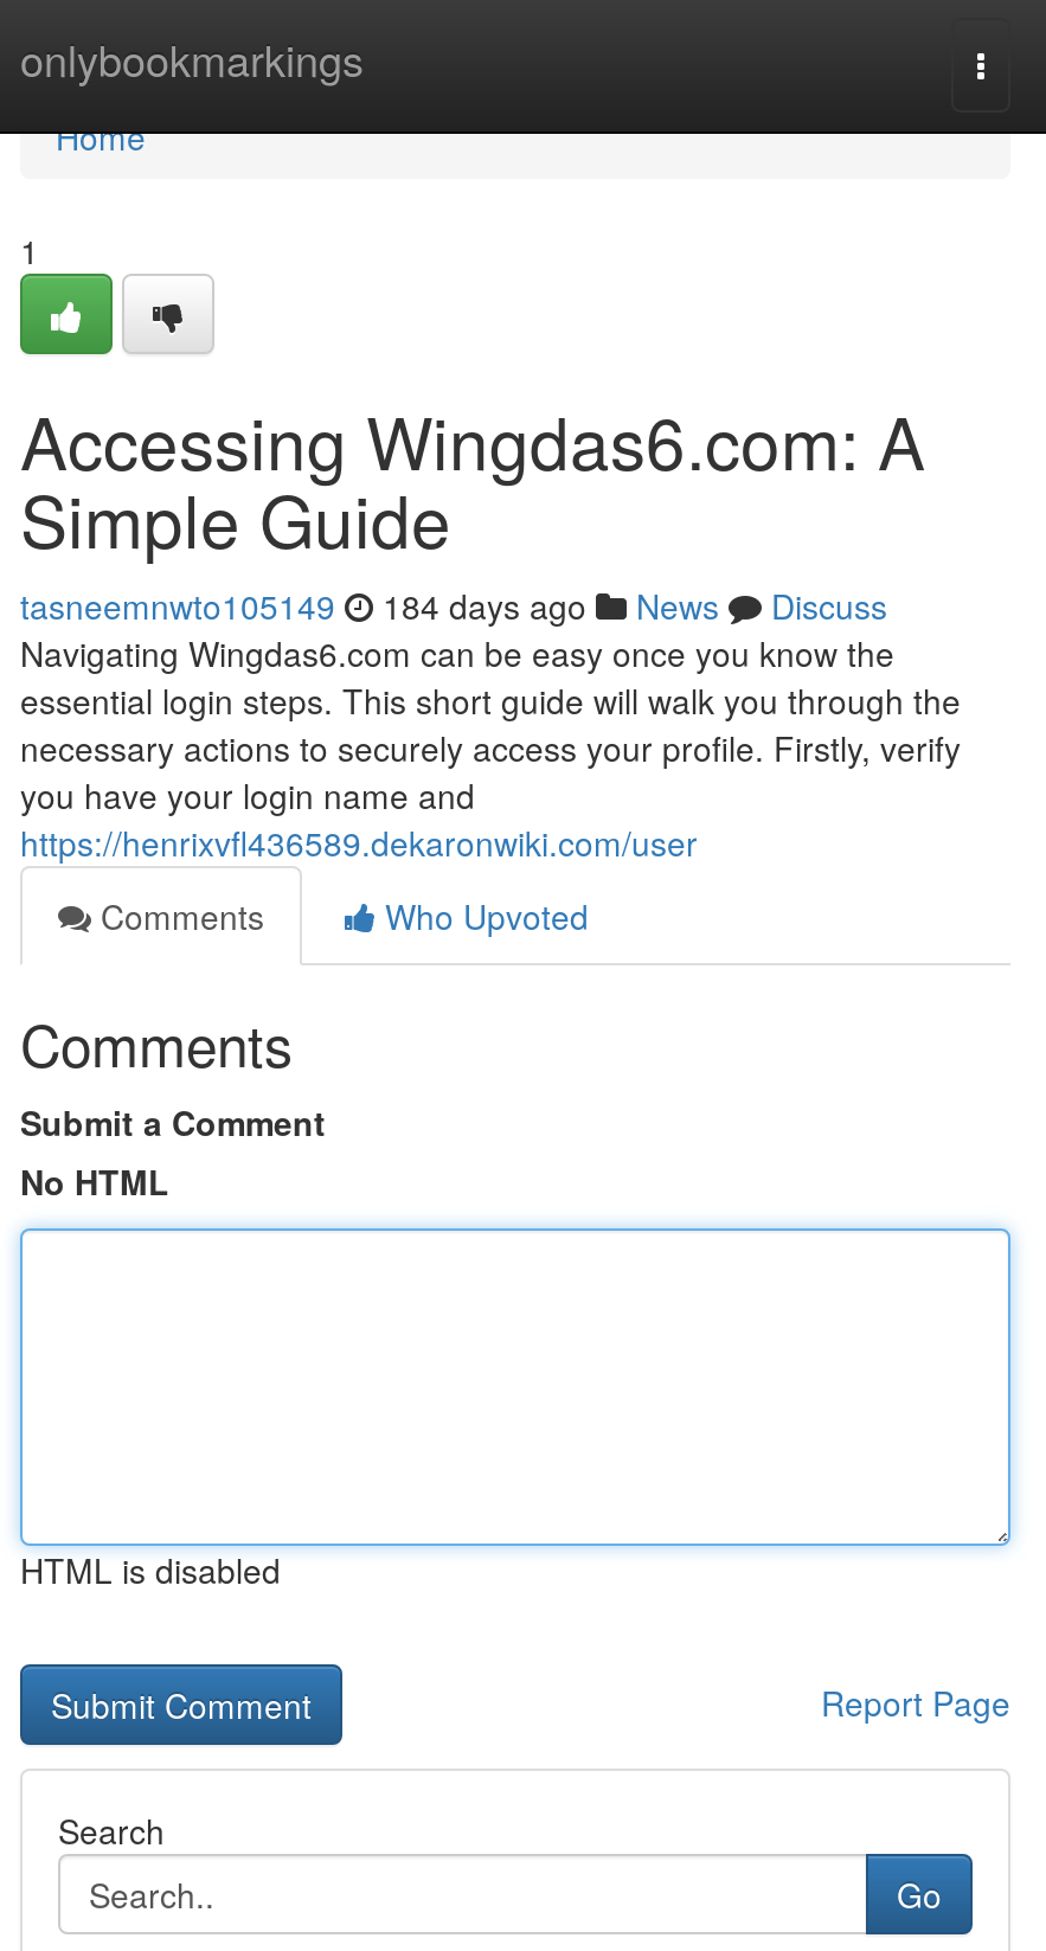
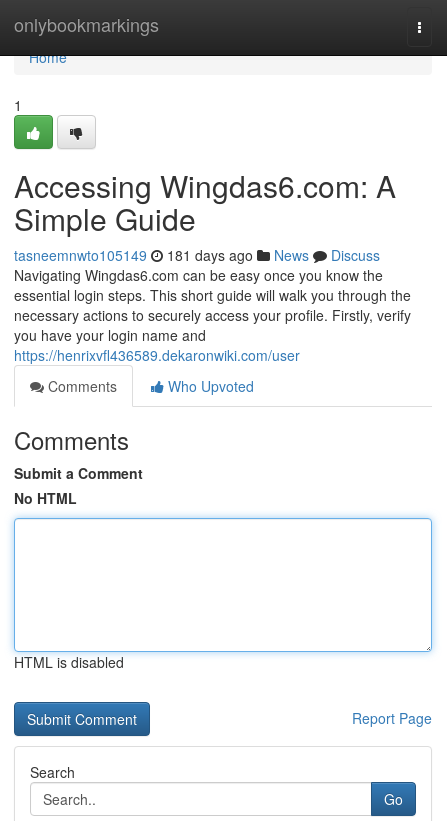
[20,582,887,629] tasneemnwto105149 184 days ago News Discuss -> [14,245,380,265] tasneemnwto105149 181 days ago News Discuss

